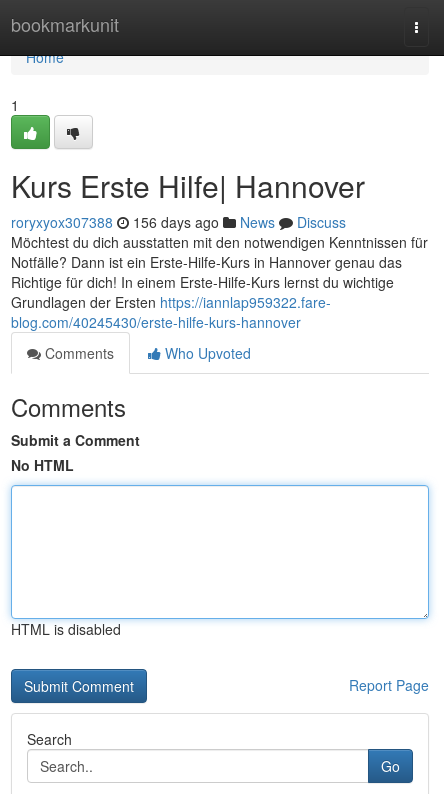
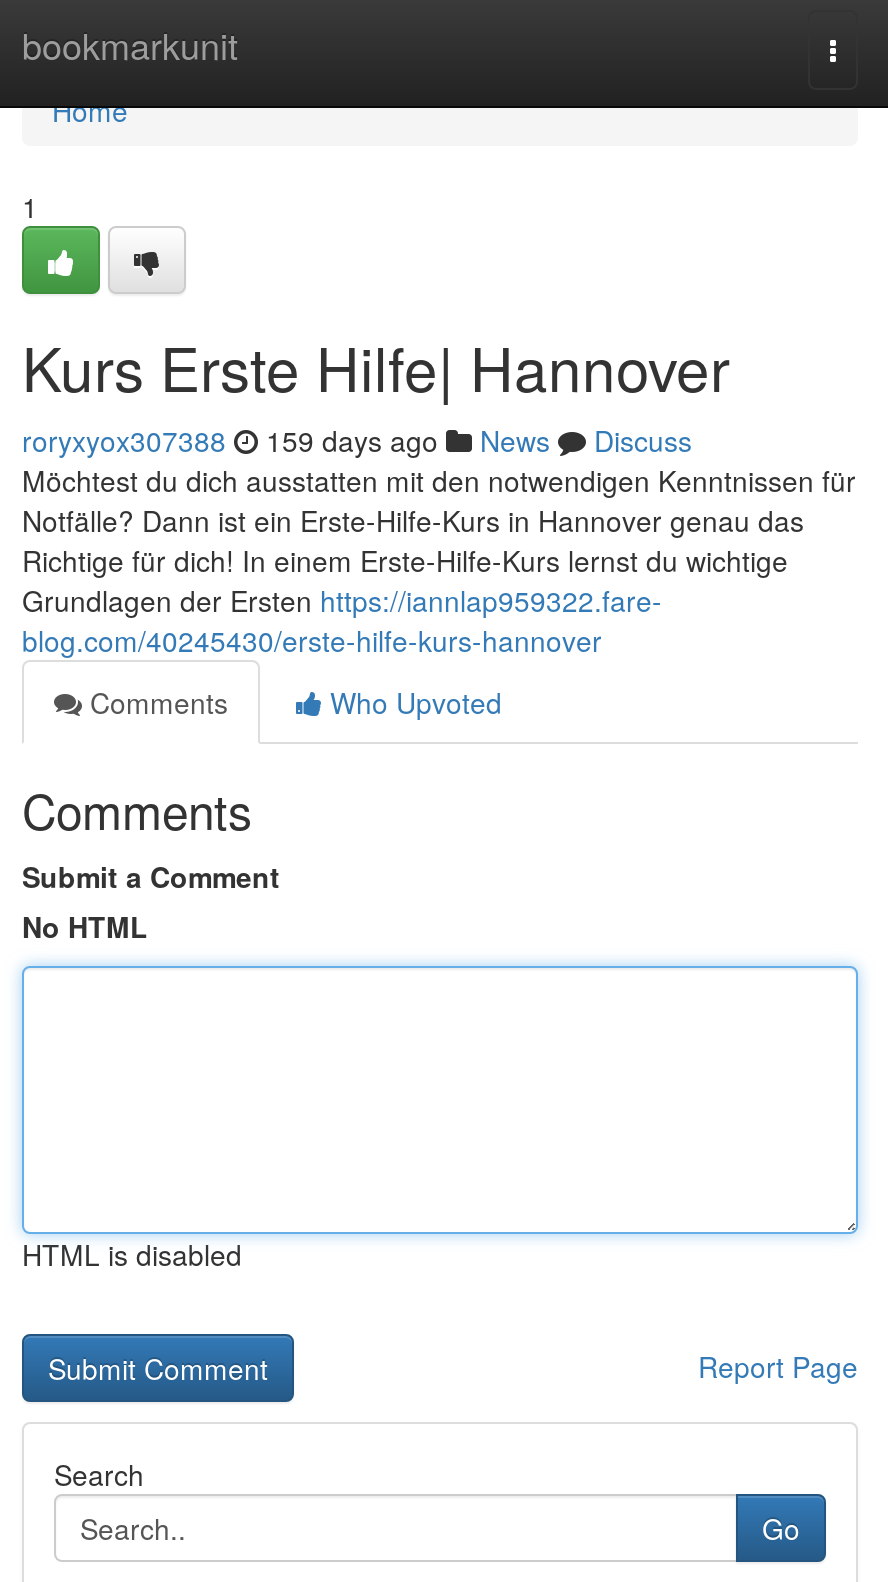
[11,212,346,232] roryxyox307388 156 days ago News Discuss -> [22,420,692,460] roryxyox307388 159 days ago News Discuss

